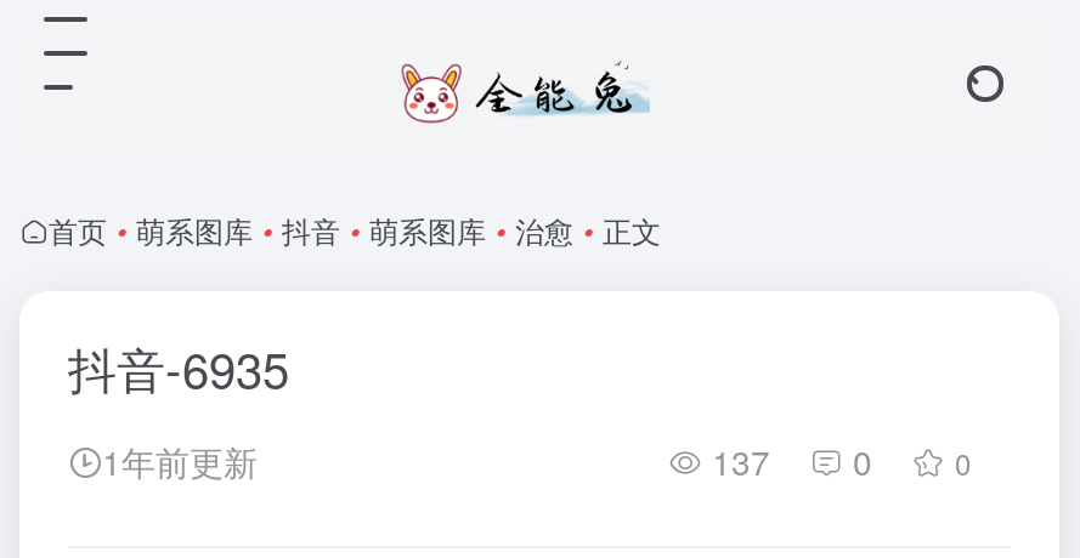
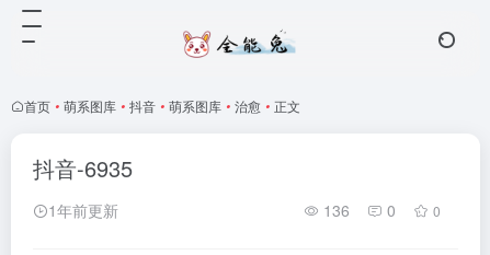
[702,437,972,485] 137 0 0 -> [319,199,441,221] 136 0 0

